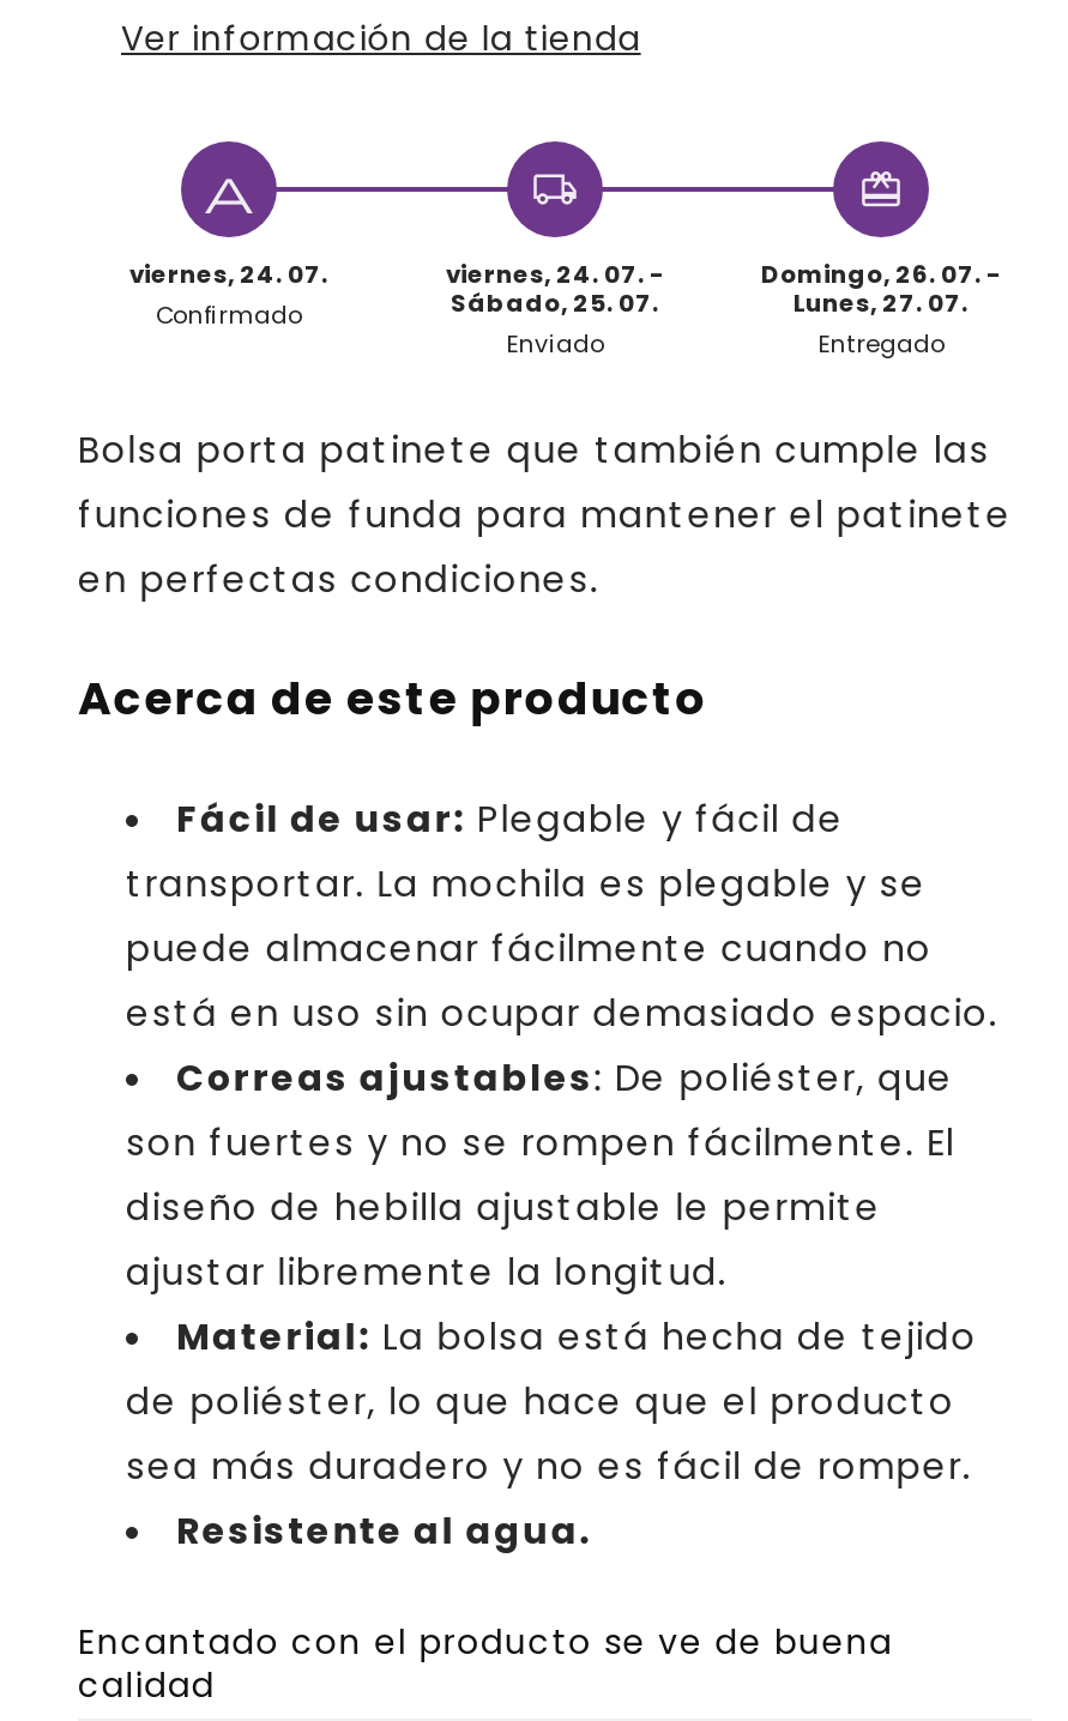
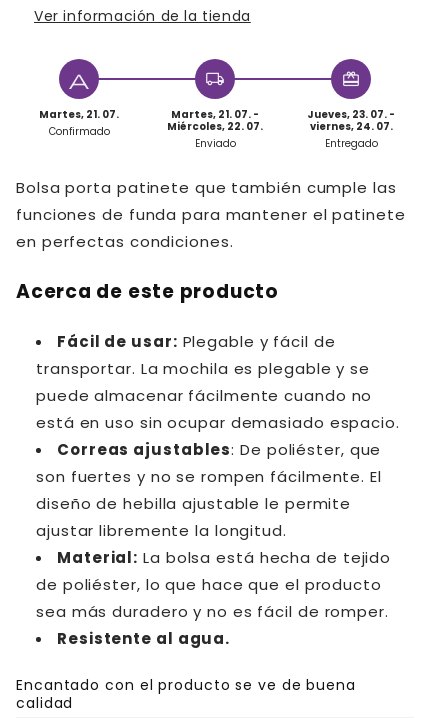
[129,256,328,292] viernes, 24. 07. -> [39,107,119,122] Martes, 21. 07.
[446,256,664,321] viernes, 24. 07. - | Sábado, 25. 07. -> [167,107,263,134] Martes, 21. 07. - | Miércoles, 22. 07.
[761,256,1001,321] Domingo, 26. 07. - | Lunes, 27. 07. -> [307,107,395,134] Jueves, 23. 07. - | viernes, 24. 07.

